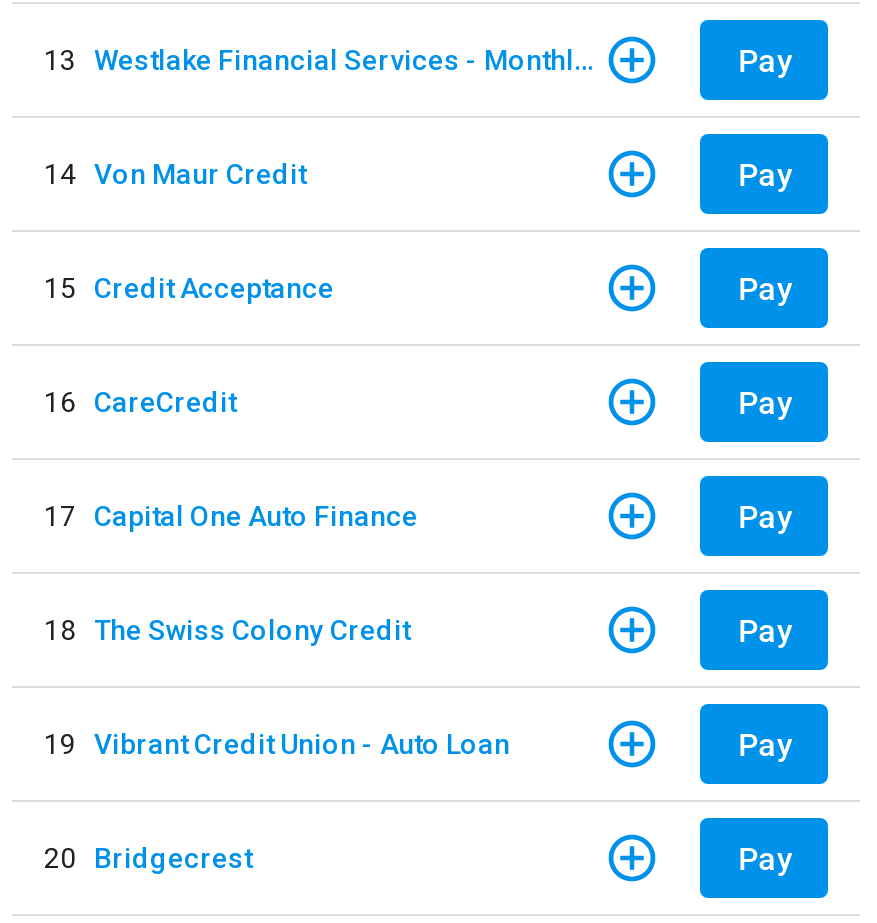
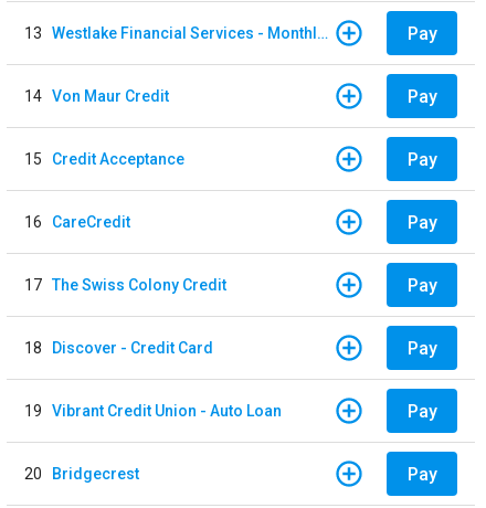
[44,499,418,531] 17 Capital One Auto Finance -> [24,276,226,293] 17 The Swiss Colony Credit
[44,613,410,645] 18 The Swiss Colony Credit -> [24,338,213,356] 18 Discover - Credit Card

